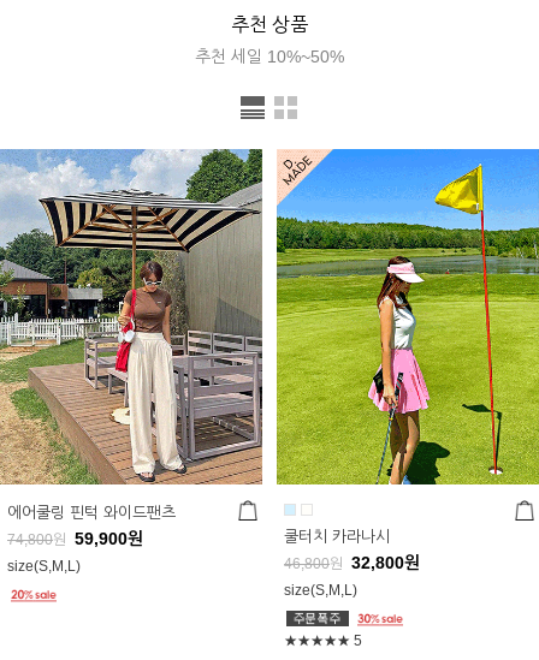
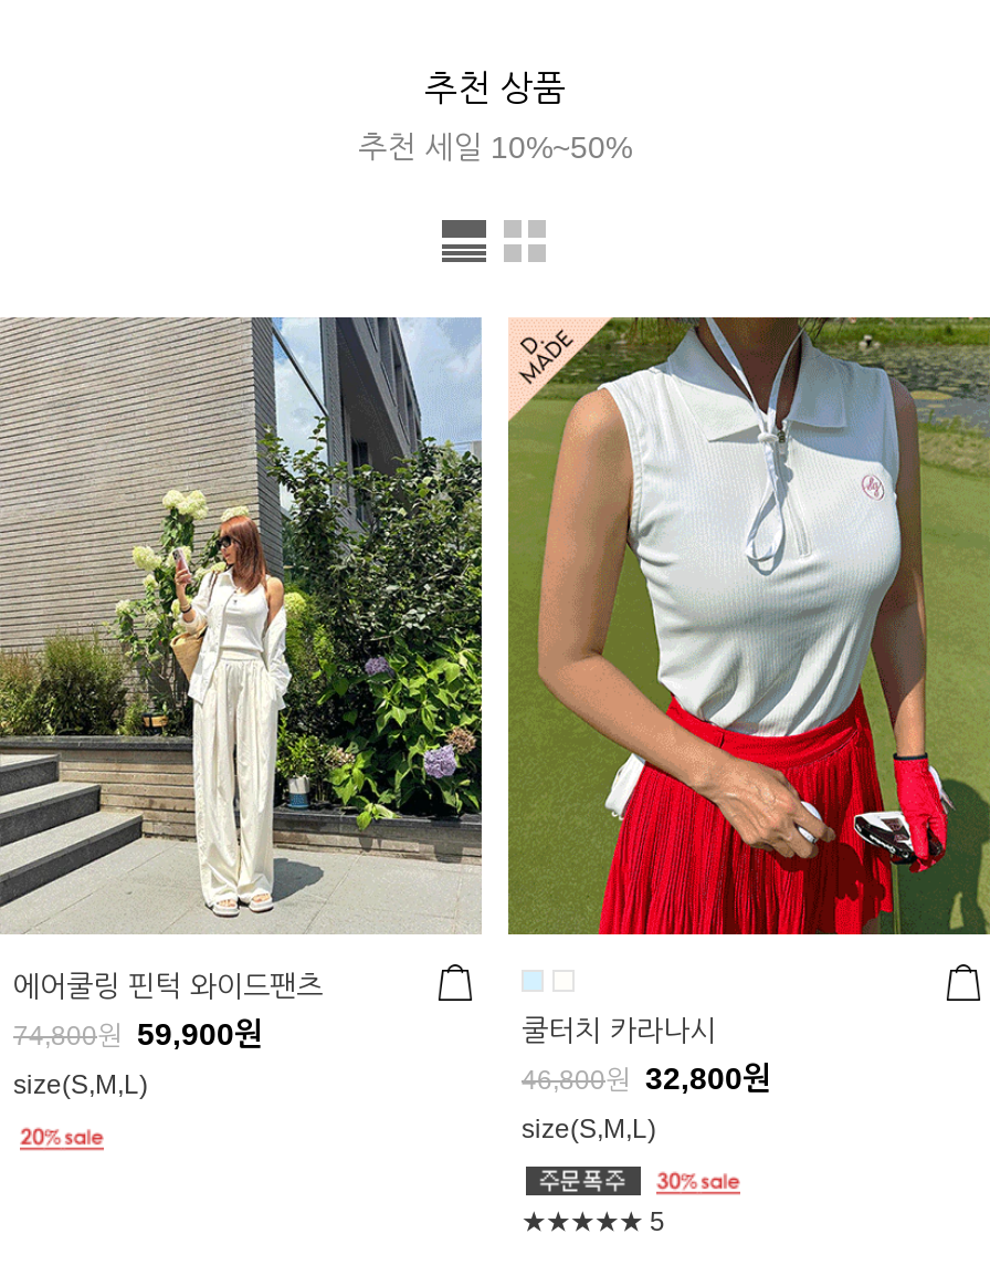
[4,148,263,484] [image] -> [7,315,484,932] [image]
[276,148,535,486] [image] -> [506,315,983,937] [image]

